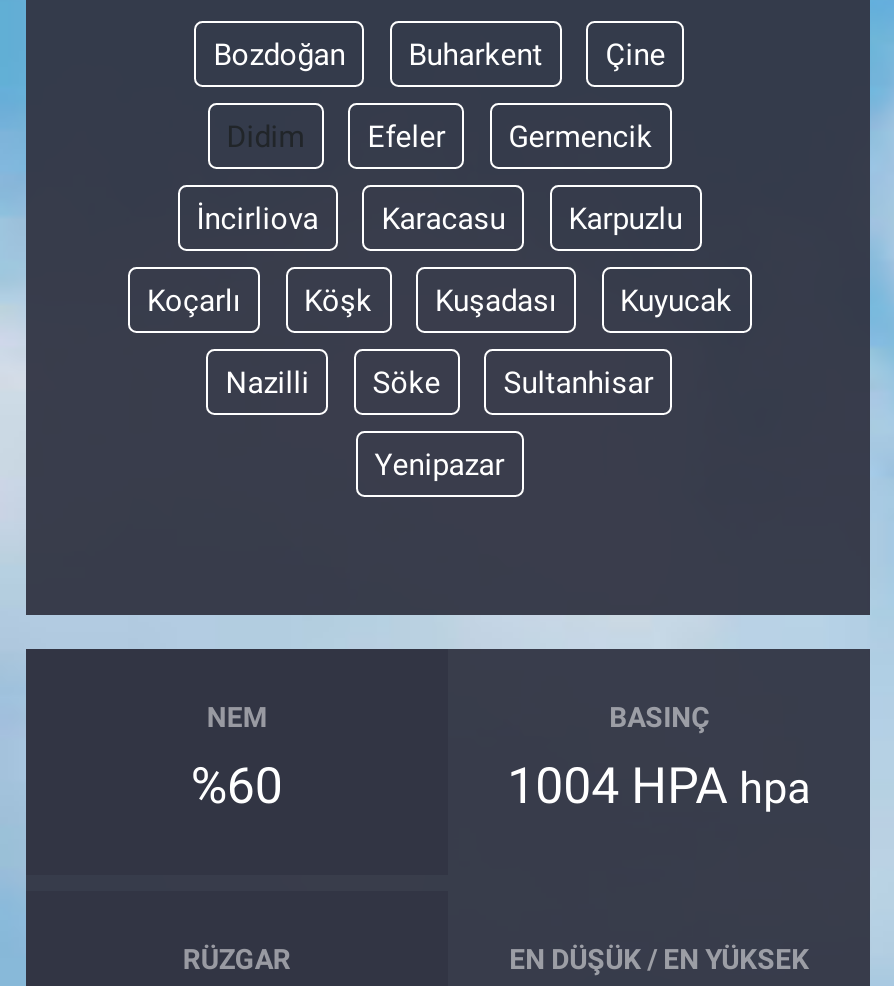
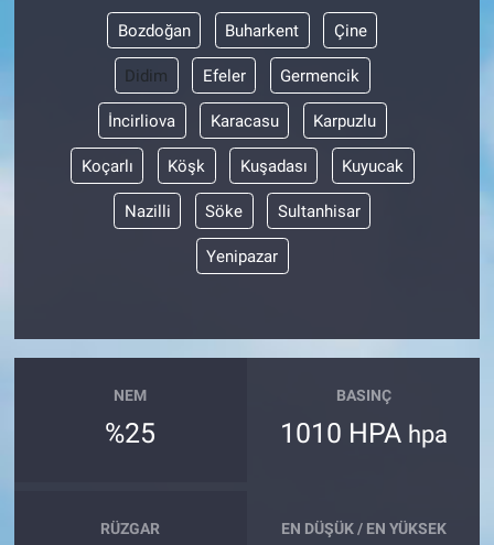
[191,758,283,816] %60 -> [105,418,156,450] %25
[507,758,811,816] 1004 HPA hpa -> [280,418,447,450] 1010 HPA hpa

